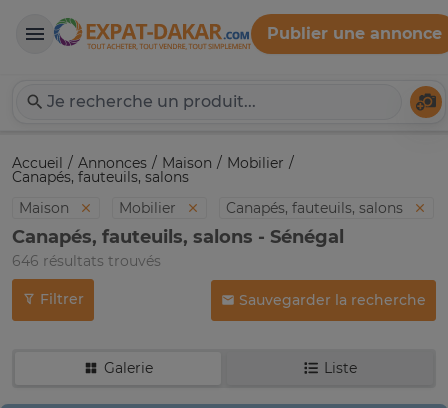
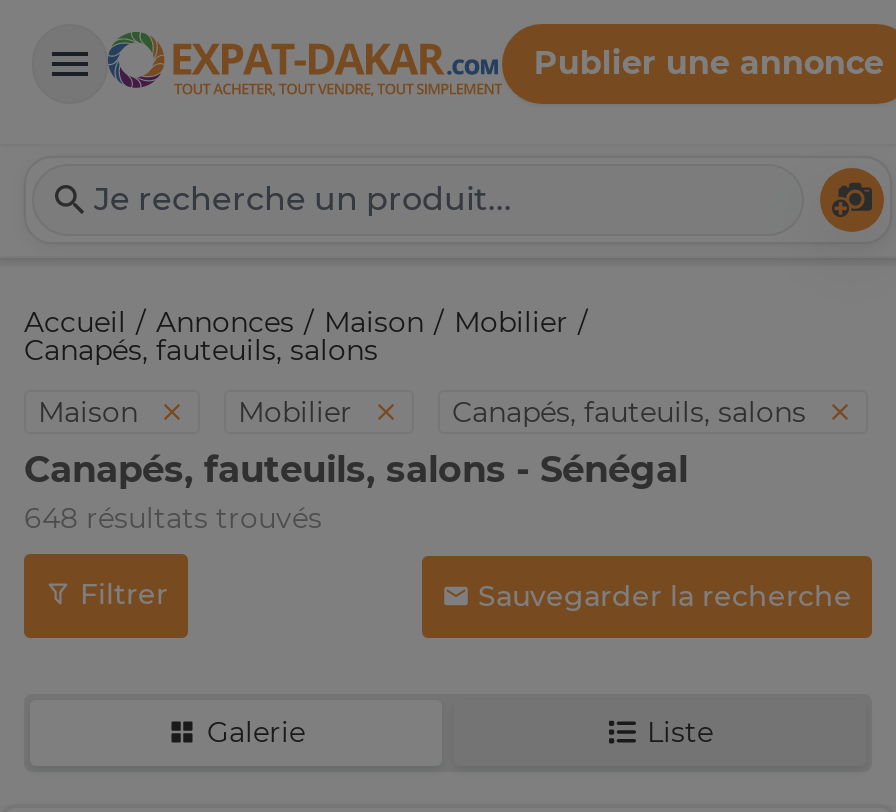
[12,252,161,270] 646 résultats trouvés -> [24,501,322,537] 648 résultats trouvés

